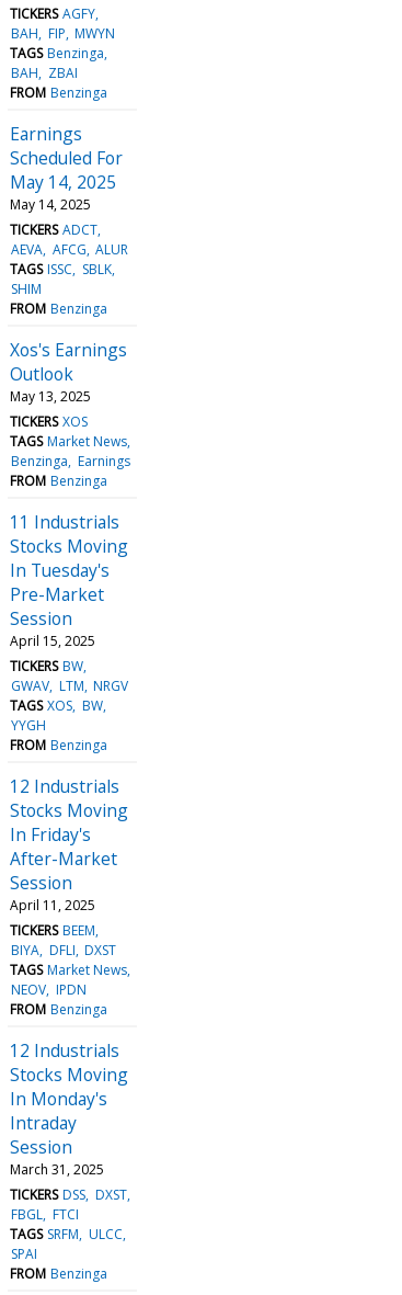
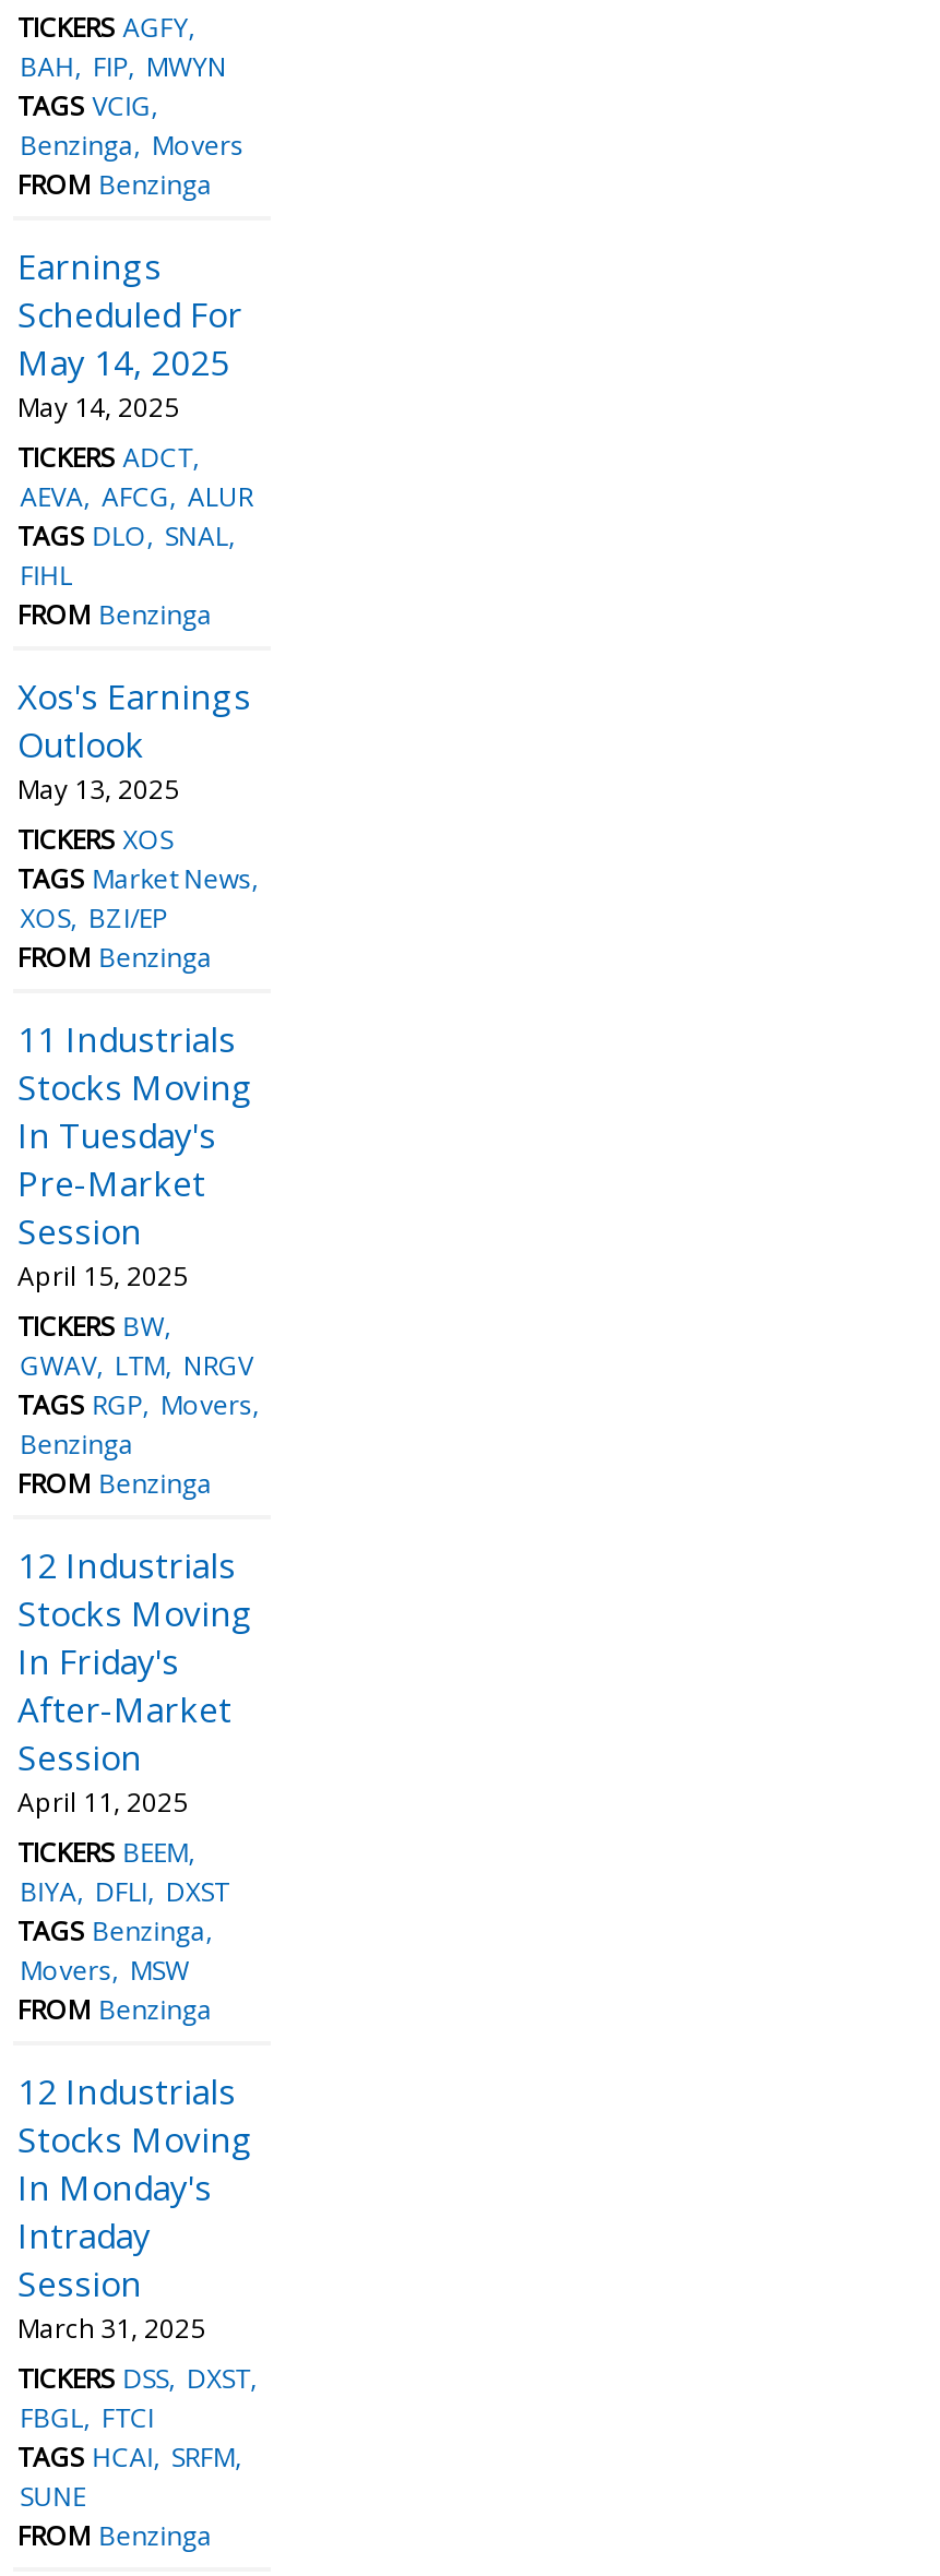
moved [10,44,104,62] -> [17,1912,206,1949]: TAGS Benzinga
[11,63,77,82] BAH ZBAI -> [17,87,244,163] TAGS VCIG | Benzinga Movers
[10,260,111,298] TAGS ISSC SBLK | SHIM -> [17,517,228,593] TAGS DLO SNAL | FIHL
[11,452,130,470] Benzinga Earnings -> [20,899,167,936] XOS BZI/EP
[10,696,103,734] TAGS XOS BW | YYGH -> [17,1386,252,1462] TAGS RGP Movers | Benzinga
[10,960,127,999] TAGS Market News | NEOV IPDN -> [20,1951,189,1988] Movers MSW
[10,1225,122,1263] TAGS SRFM ULCC | SPAI -> [17,2438,235,2514] TAGS HCAI SRFM | SUNE

